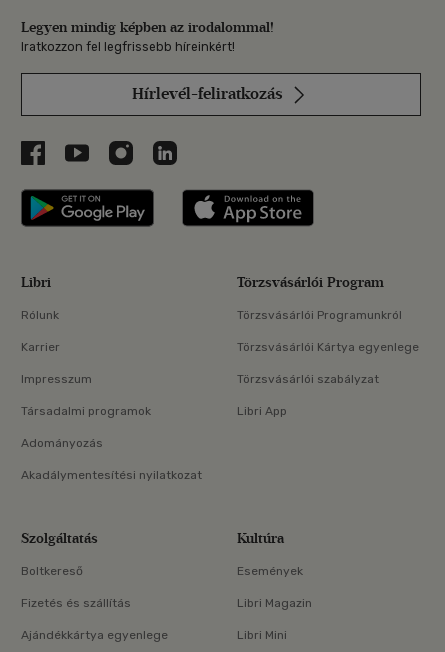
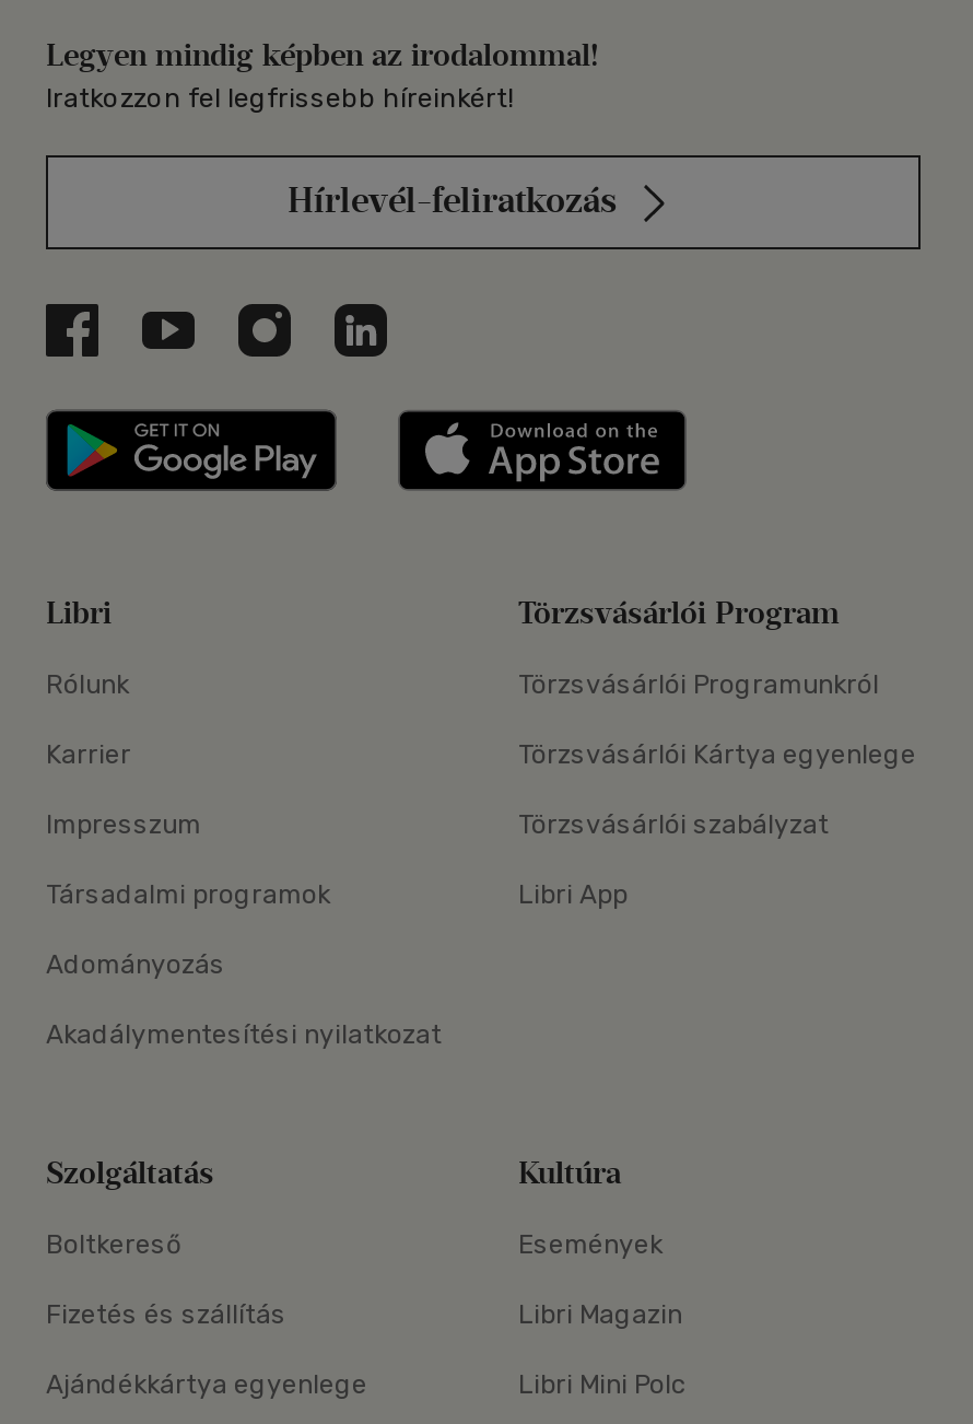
[237,628,287,642] Libri Mini -> [518,1370,687,1401] Libri Mini Polc

